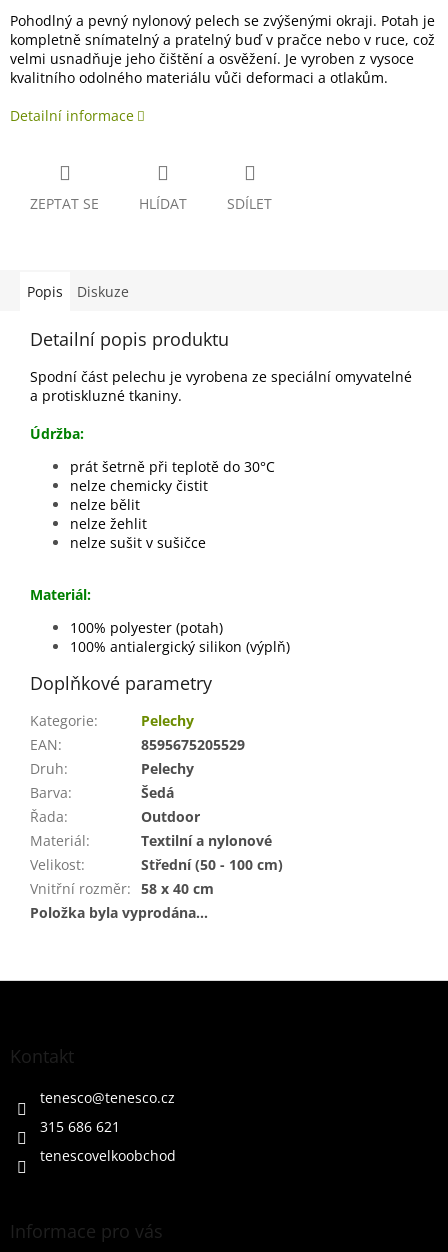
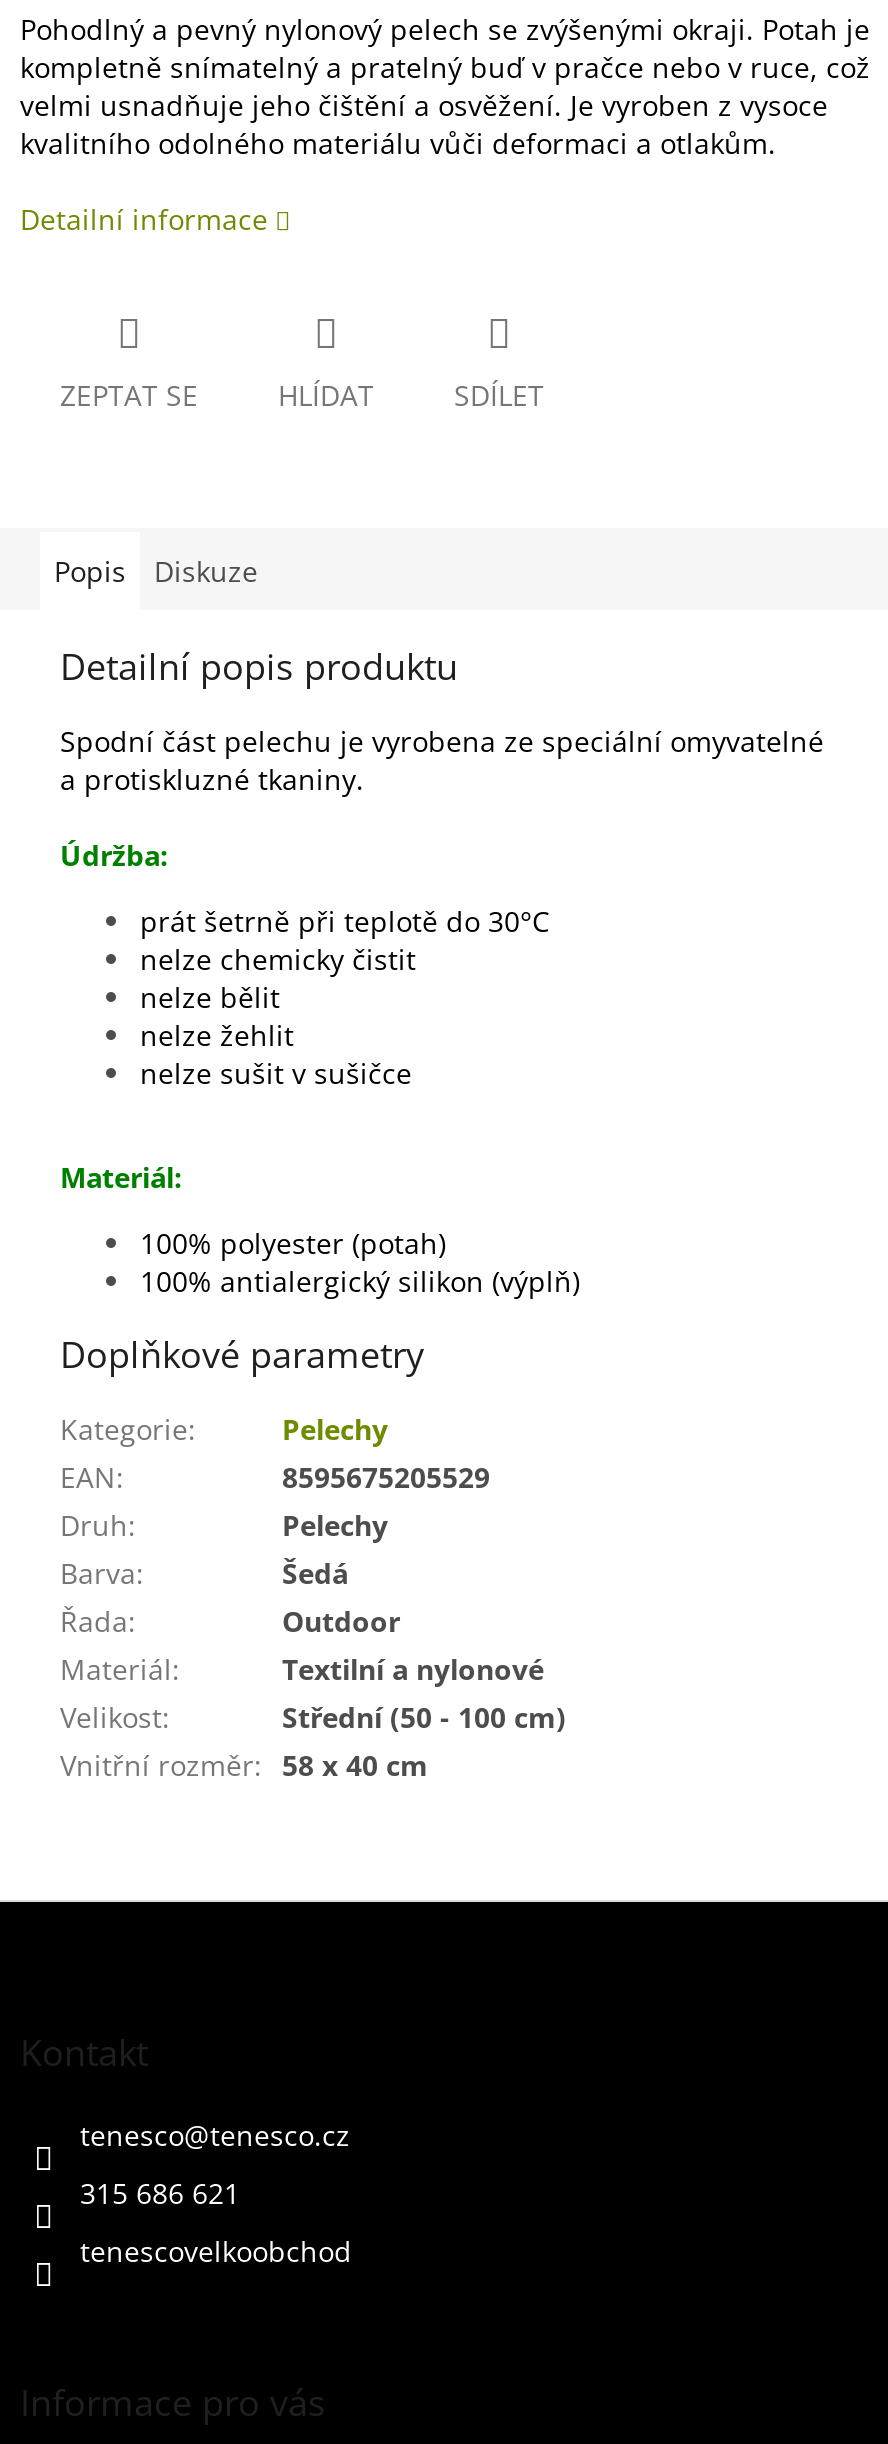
[30,903,208,922] Položka byla vyprodána… -> none

